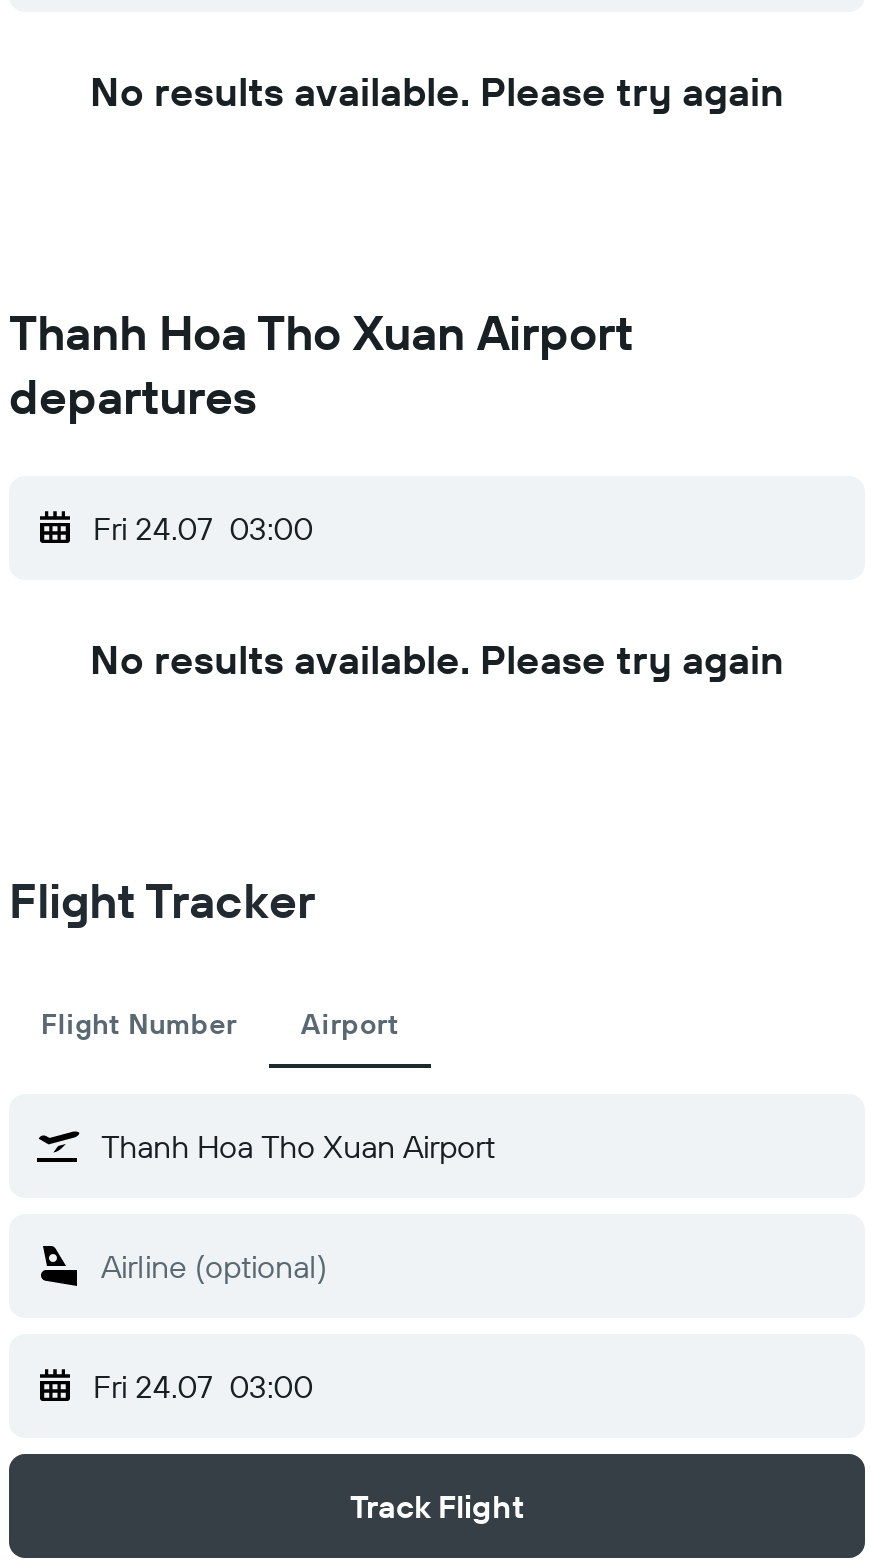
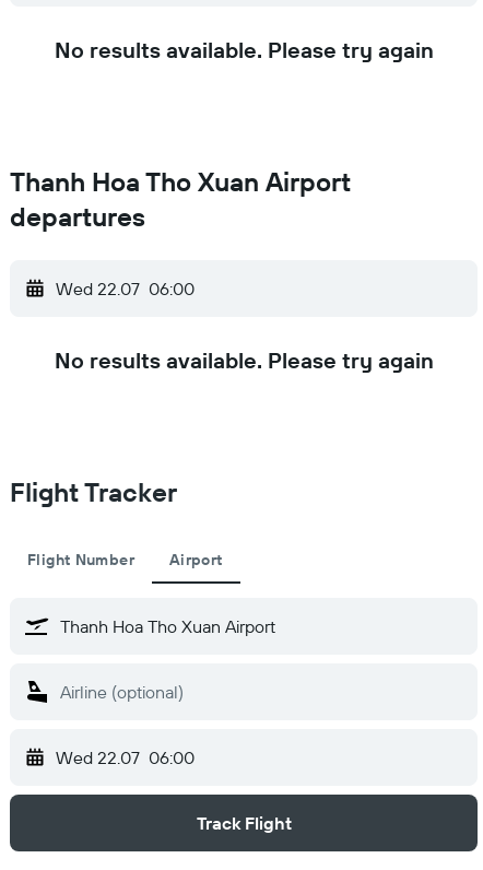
[93,508,313,548] Fri 24.07 03:00 -> [56,278,195,299] Wed 22.07 06:00
[93,1366,313,1406] Fri 24.07 03:00 -> [56,746,195,768] Wed 22.07 06:00

